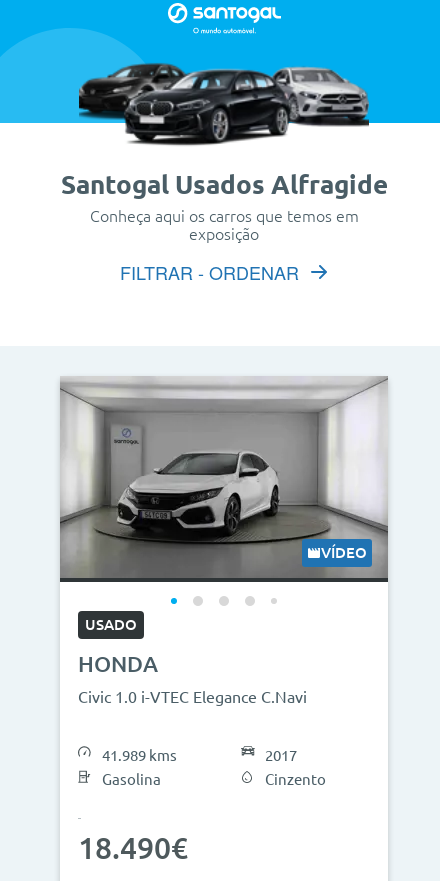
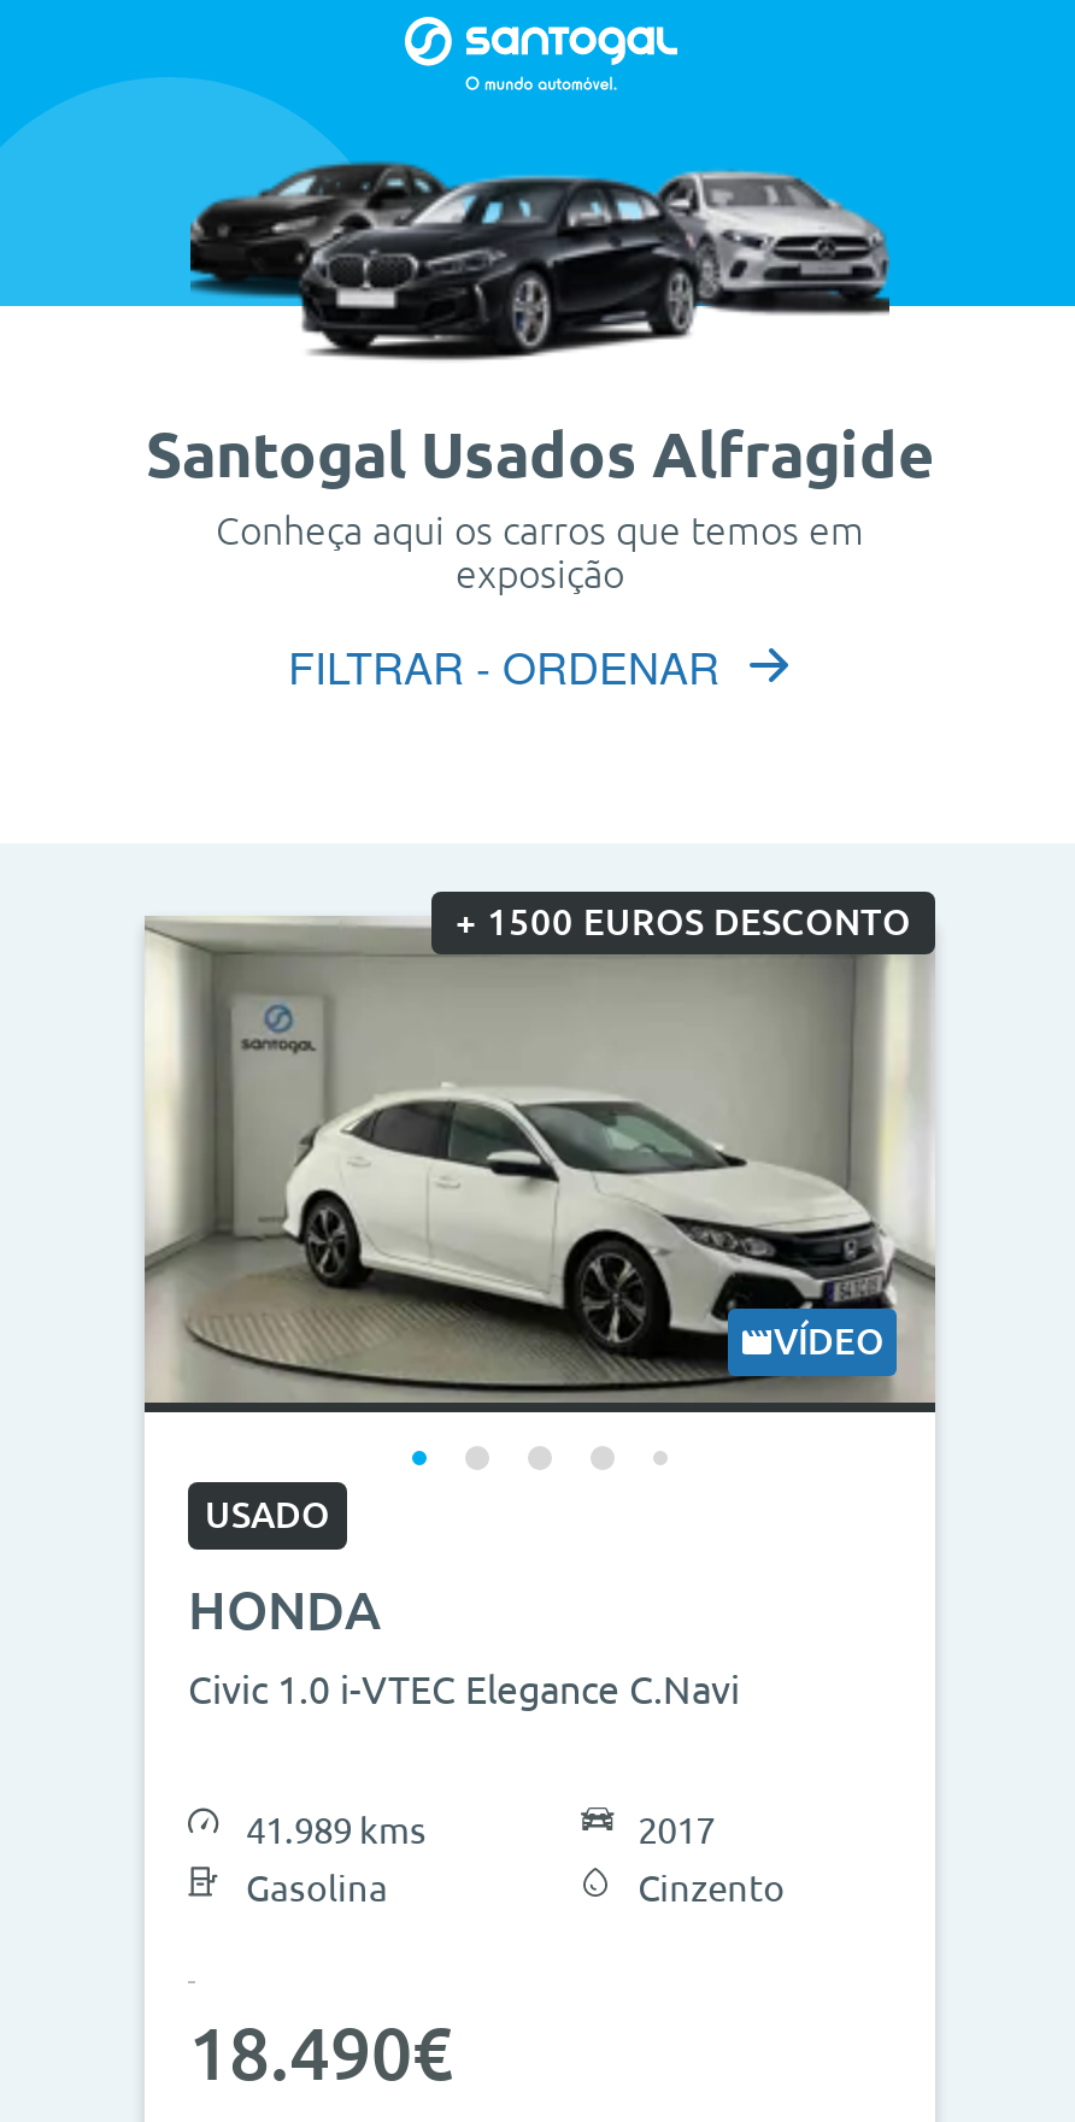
none -> [456,901,911,942] + 1500 EUROS DESCONTO
[60,380,388,577] [image] -> [147,923,933,1403] [image]

